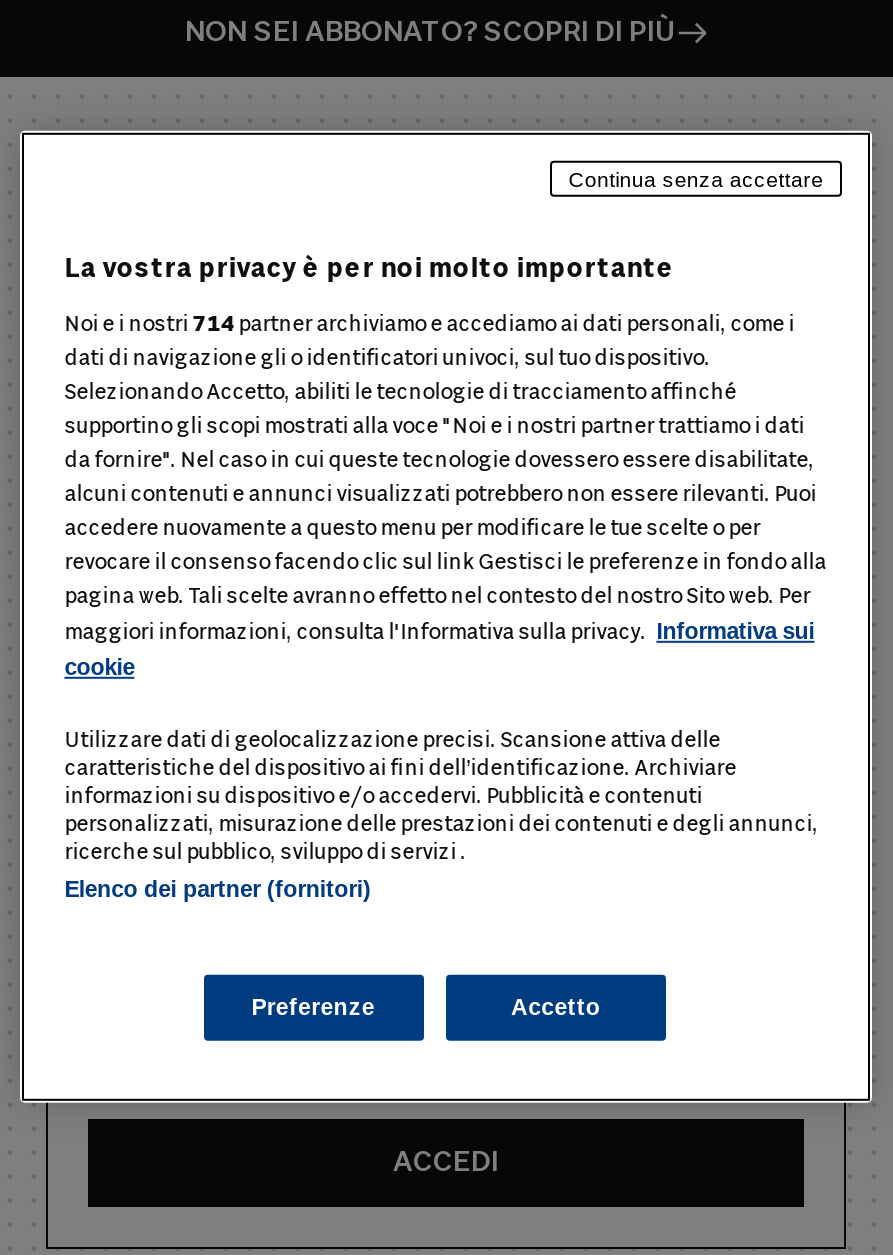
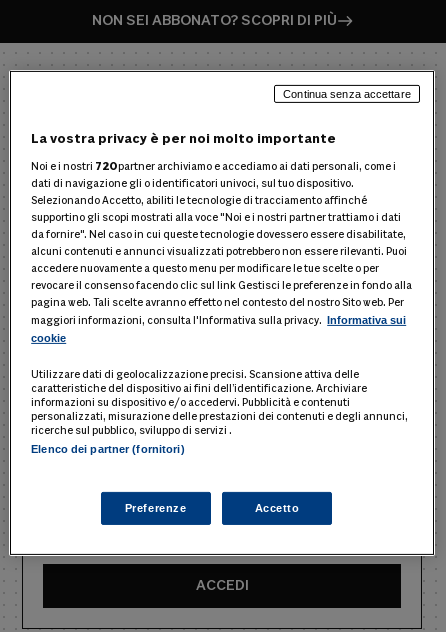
[64,312,794,340] Noi e i nostri 714 partner archiviamo e accediamo ai dati personali, come i -> [31,160,396,174] Noi e i nostri 720 partner archiviamo e accediamo ai dati personali, come i

